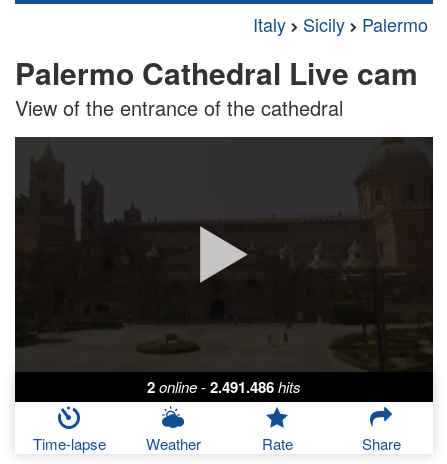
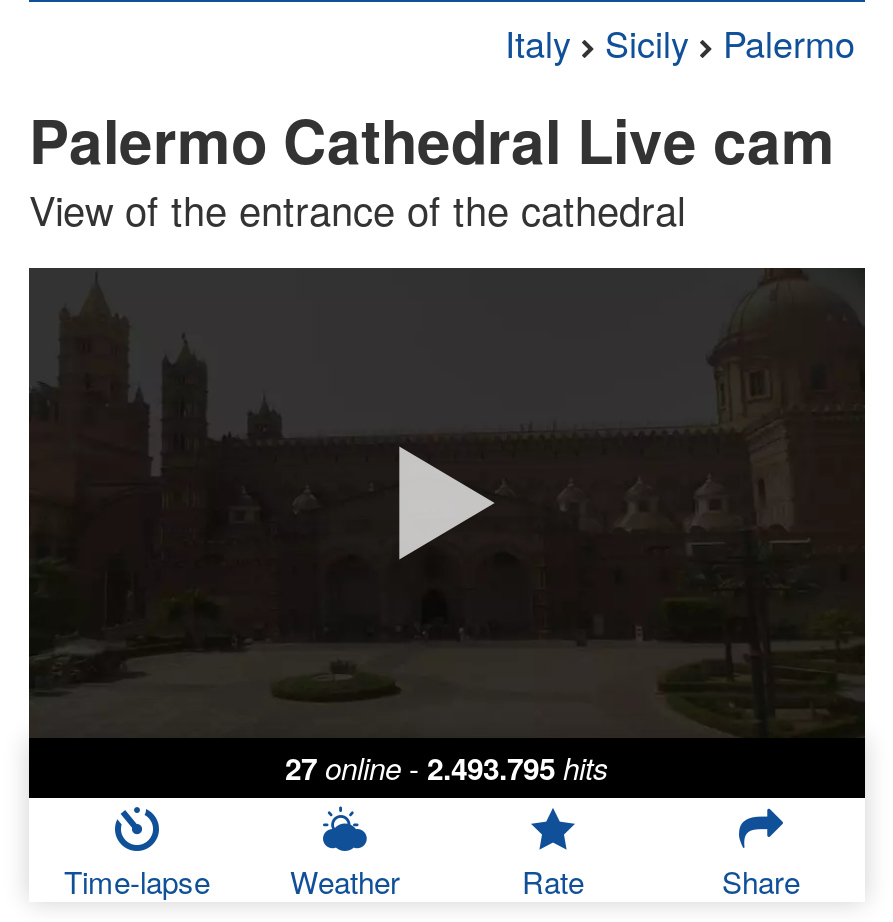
[147,376,301,398] 2 online - 2.491.486 hits -> [285,746,609,790] 27 online - 2.493.795 hits

